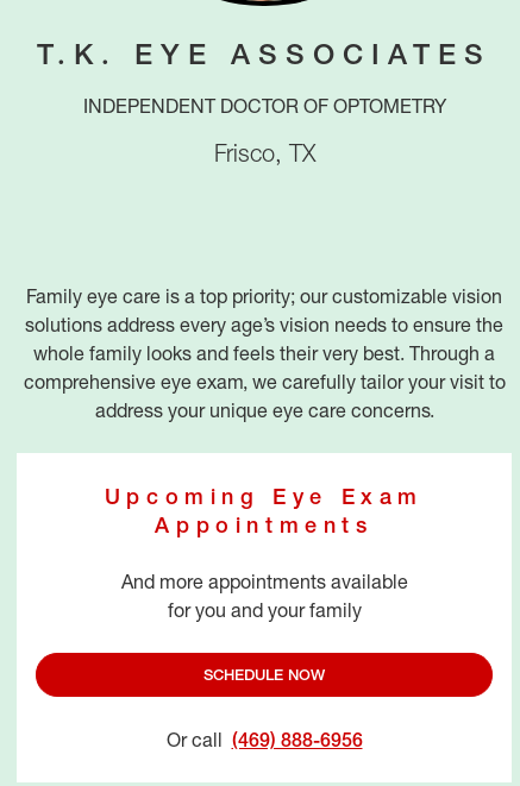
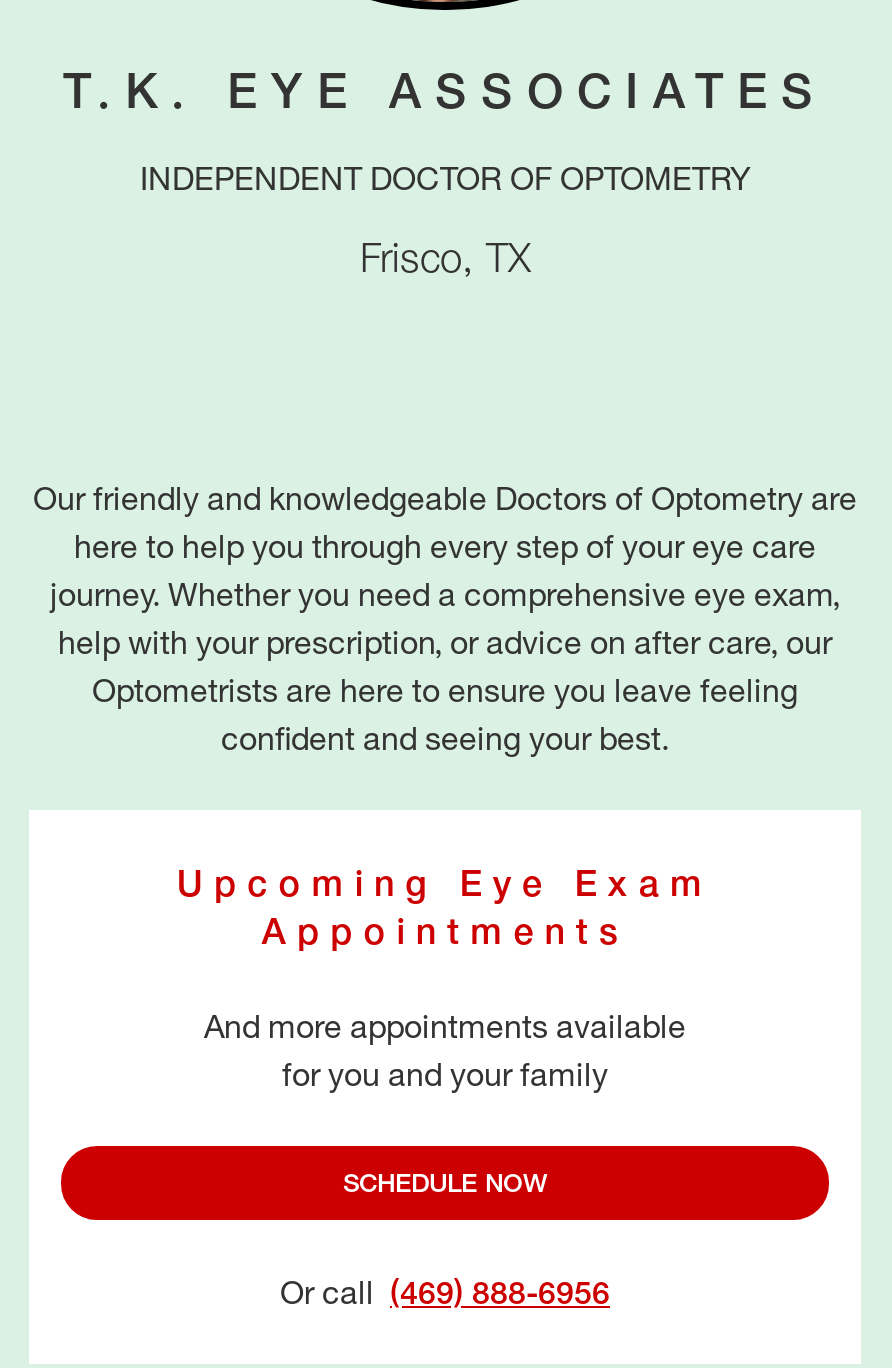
[23,284,505,422] Family eye care is a top priority; our customizable vision | solutions address every age’s vision needs to ensure the | whole family looks and feels their very best. Through a | comprehensive eye exam, we carefully tailor your visit to | address your unique eye care concerns. -> [33,478,857,758] Our friendly and knowledgeable Doctors of Optometry are | here to help you through every step of your eye care | journey. Whether you need a comprehensive eye exam, | help with your prescription, or advice on after care, our | Optometrists are here to ensure you leave feeling | confident and seeing your best.

